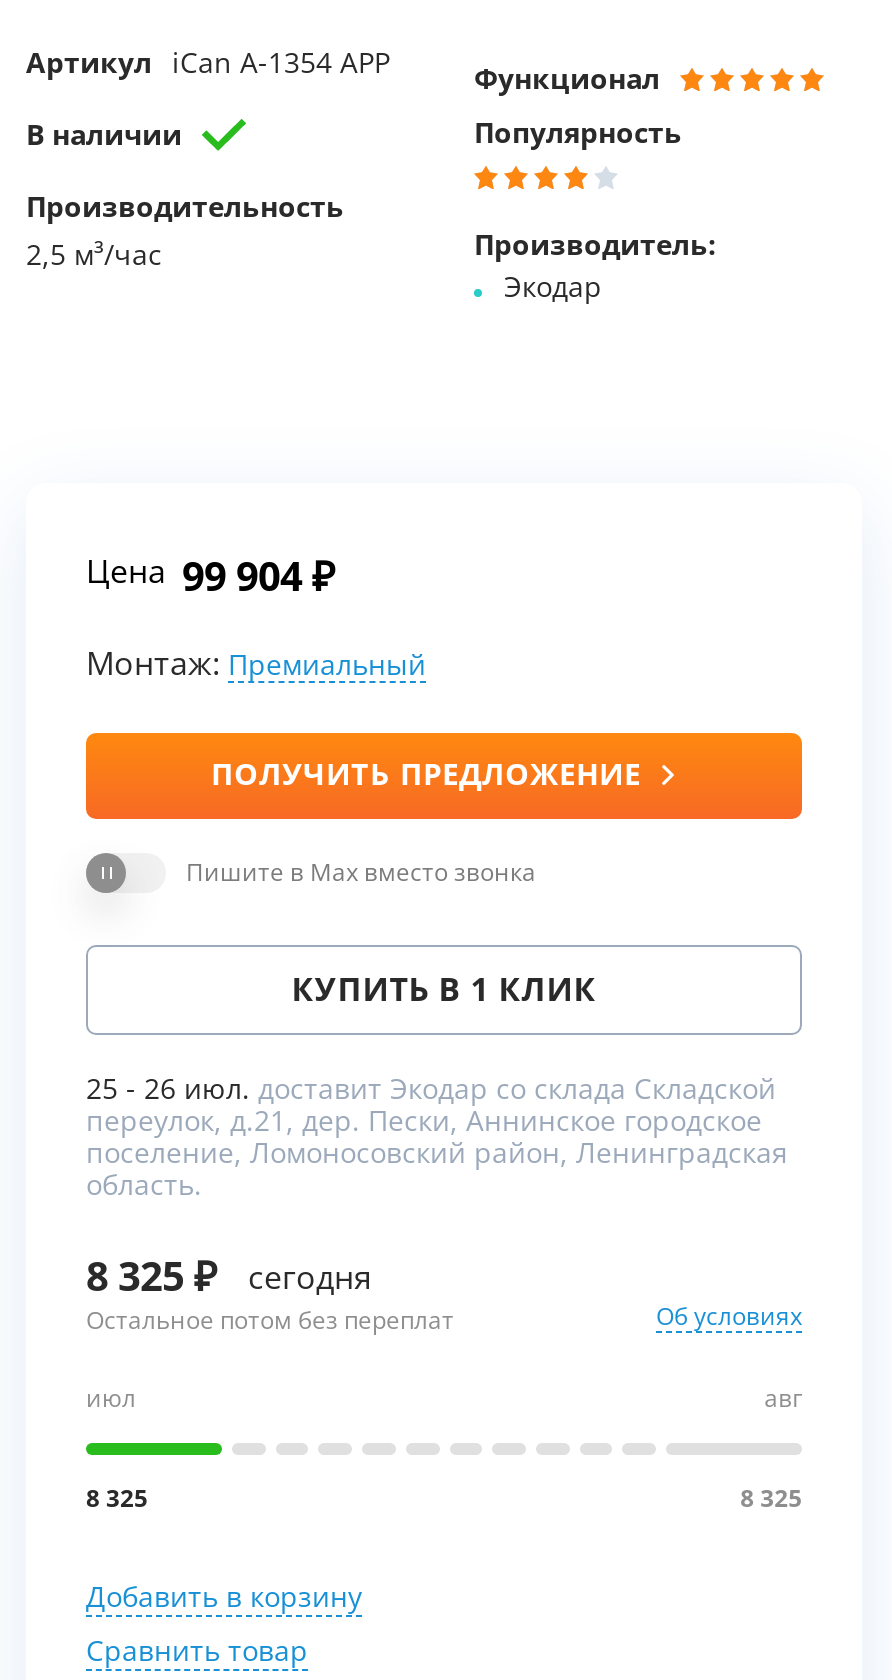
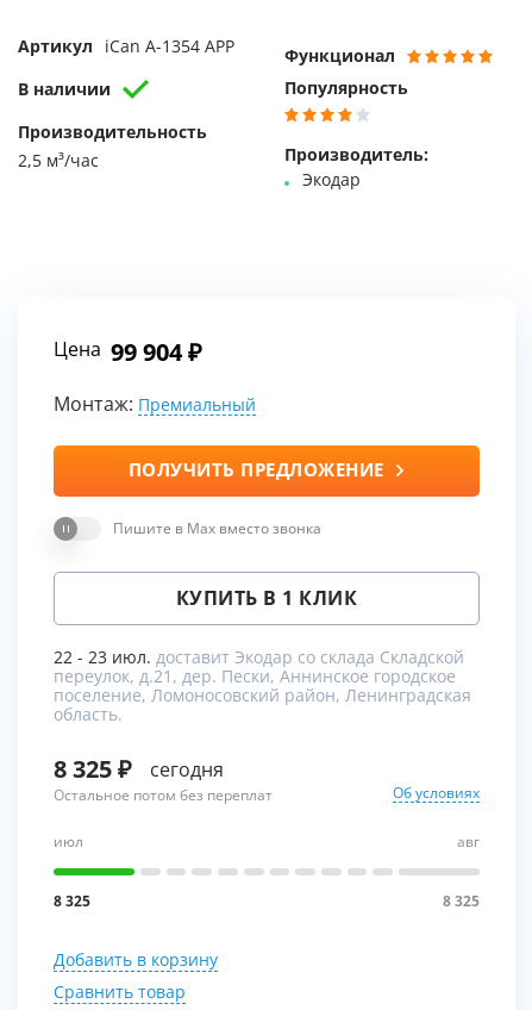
[86,1074,776,1106] 25 - 26 июл. доставит Экодар со склада Складской -> [54,648,464,667] 22 - 23 июл. доставит Экодар со склада Складской

